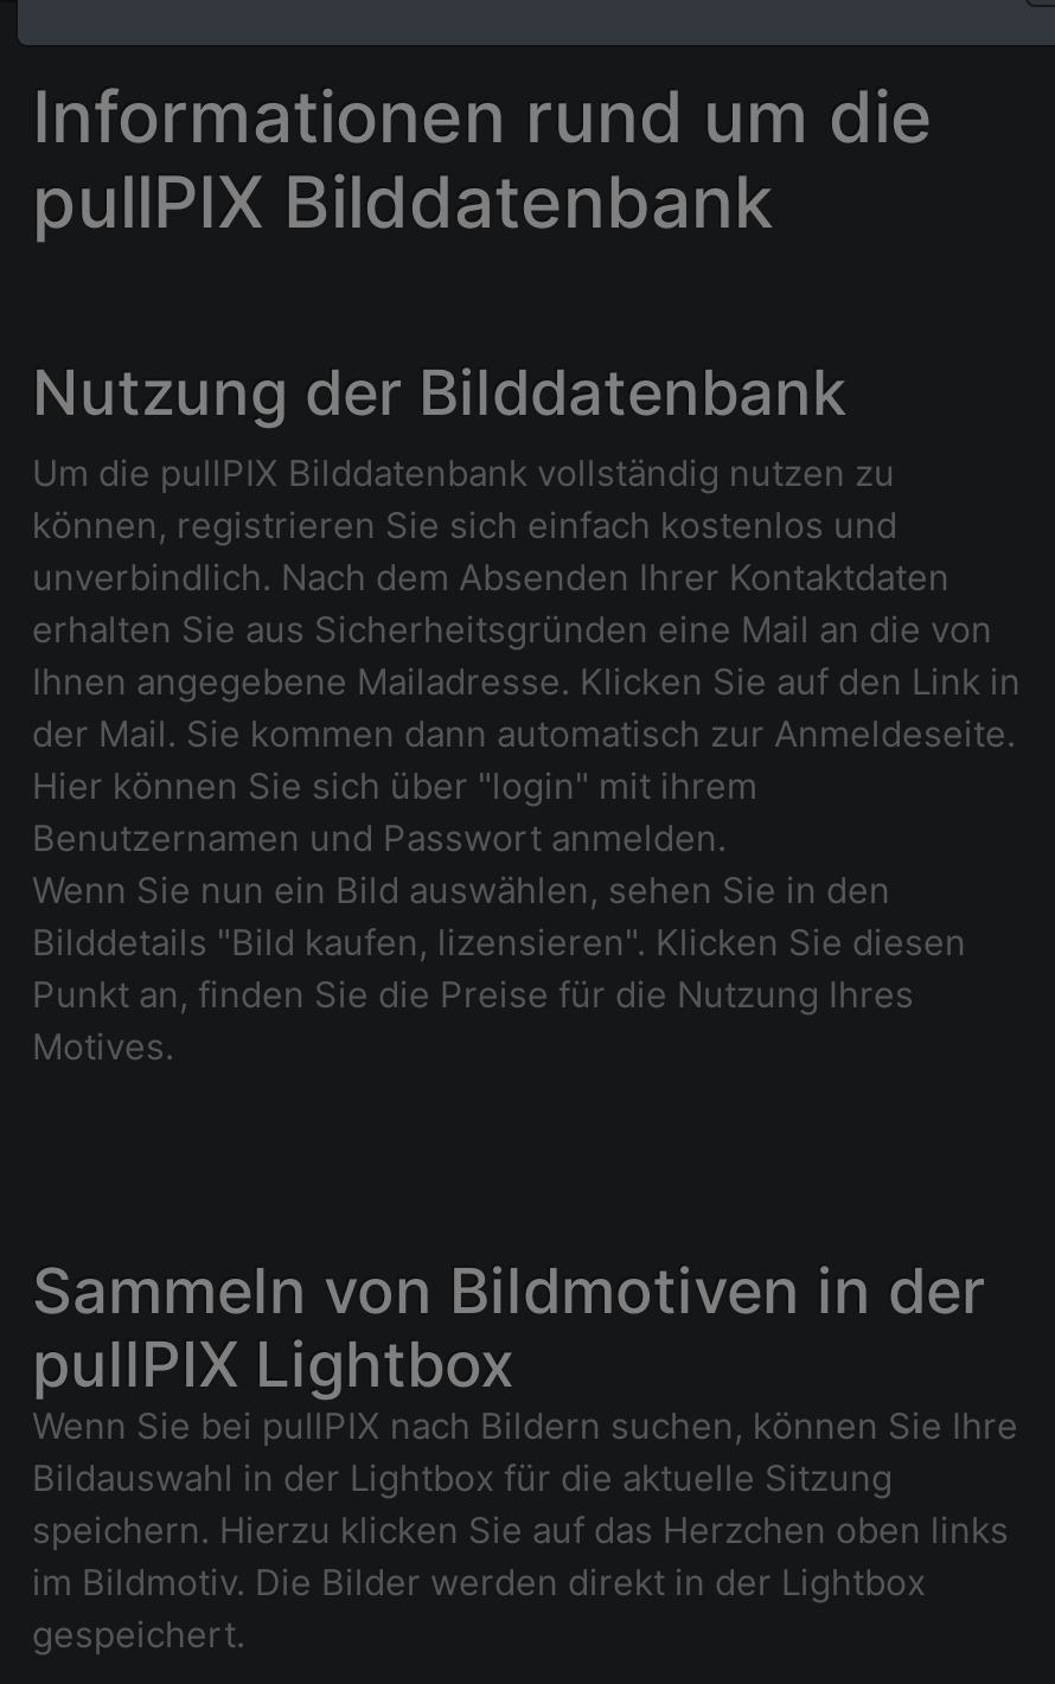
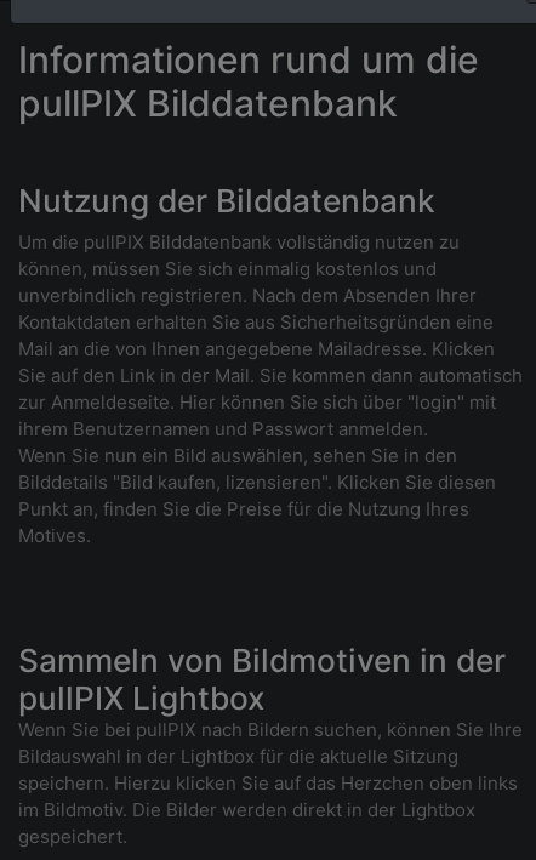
[32,503,1021,861] können, registrieren Sie sich einfach kostenlos und | unverbindlich. Nach dem Absenden Ihrer Kontaktdaten | erhalten Sie aus Sicherheitsgründen eine Mail an die von | Ihnen angegebene Mailadresse. Klicken Sie auf den Link in | der Mail. Sie kommen dann automatisch zur Anmeldeseite. | Hier können Sie sich über "login" mit ihrem | Benutzernamen und Passwort anmelden. -> [18,257,523,440] können, müssen Sie sich einmalig kostenlos und | unverbindlich registrieren. Nach dem Absenden Ihrer | Kontaktdaten erhalten Sie aus Sicherheitsgründen eine | Mail an die von Ihnen angegebene Mailadresse. Klicken | Sie auf den Link in der Mail. Sie kommen dann automatisch | zur Anmeldeseite. Hier können Sie sich über "login" mit | ihrem Benutzernamen und Passwort anmelden.

